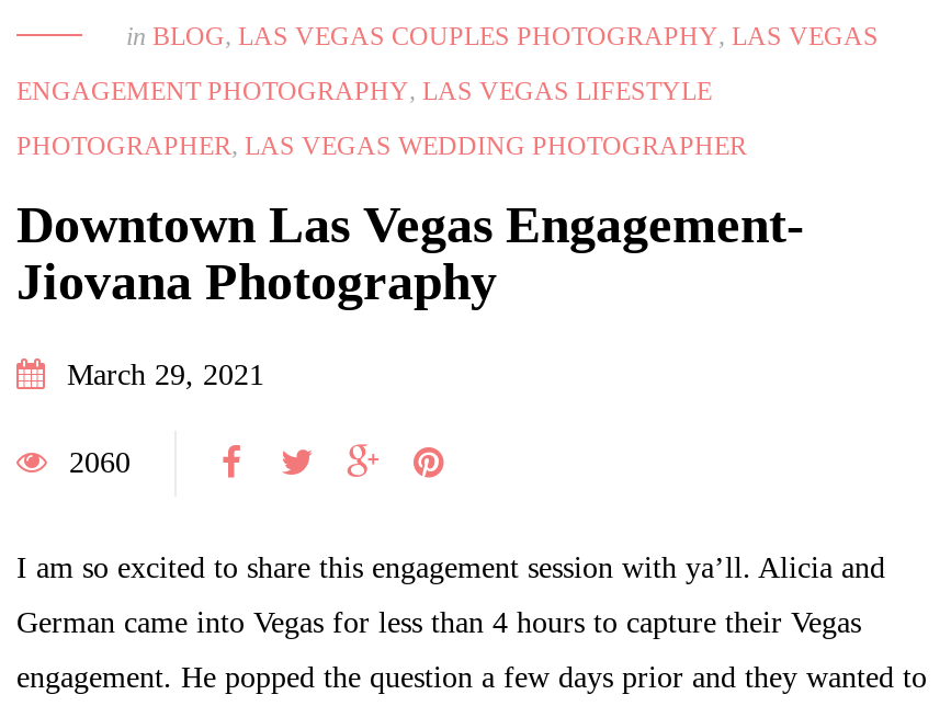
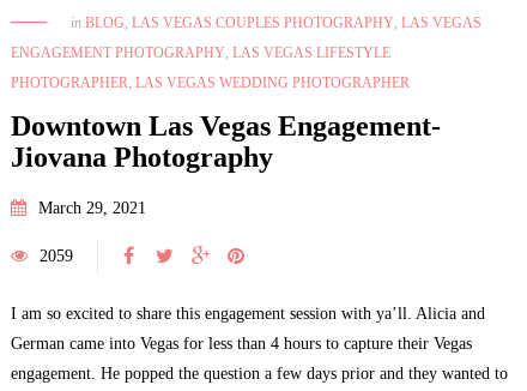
[69,446,131,479] 2060 -> [40,248,73,266] 2059

